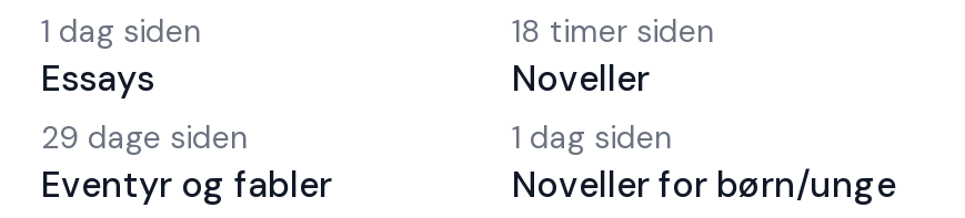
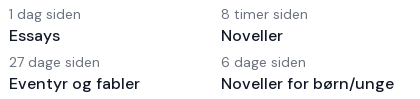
[512,11,714,51] 18 timer siden -> [221,5,308,23] 8 timer siden
[41,117,248,157] 29 dage siden -> [9,53,100,71] 27 dage siden
[512,117,672,157] 1 dag siden -> [221,53,306,71] 6 dage siden

